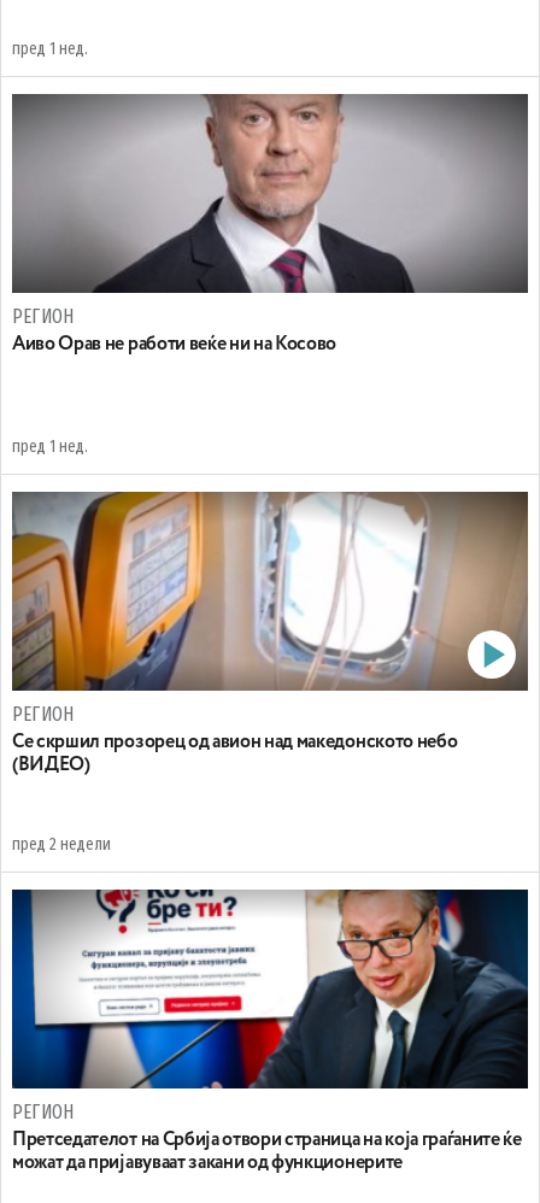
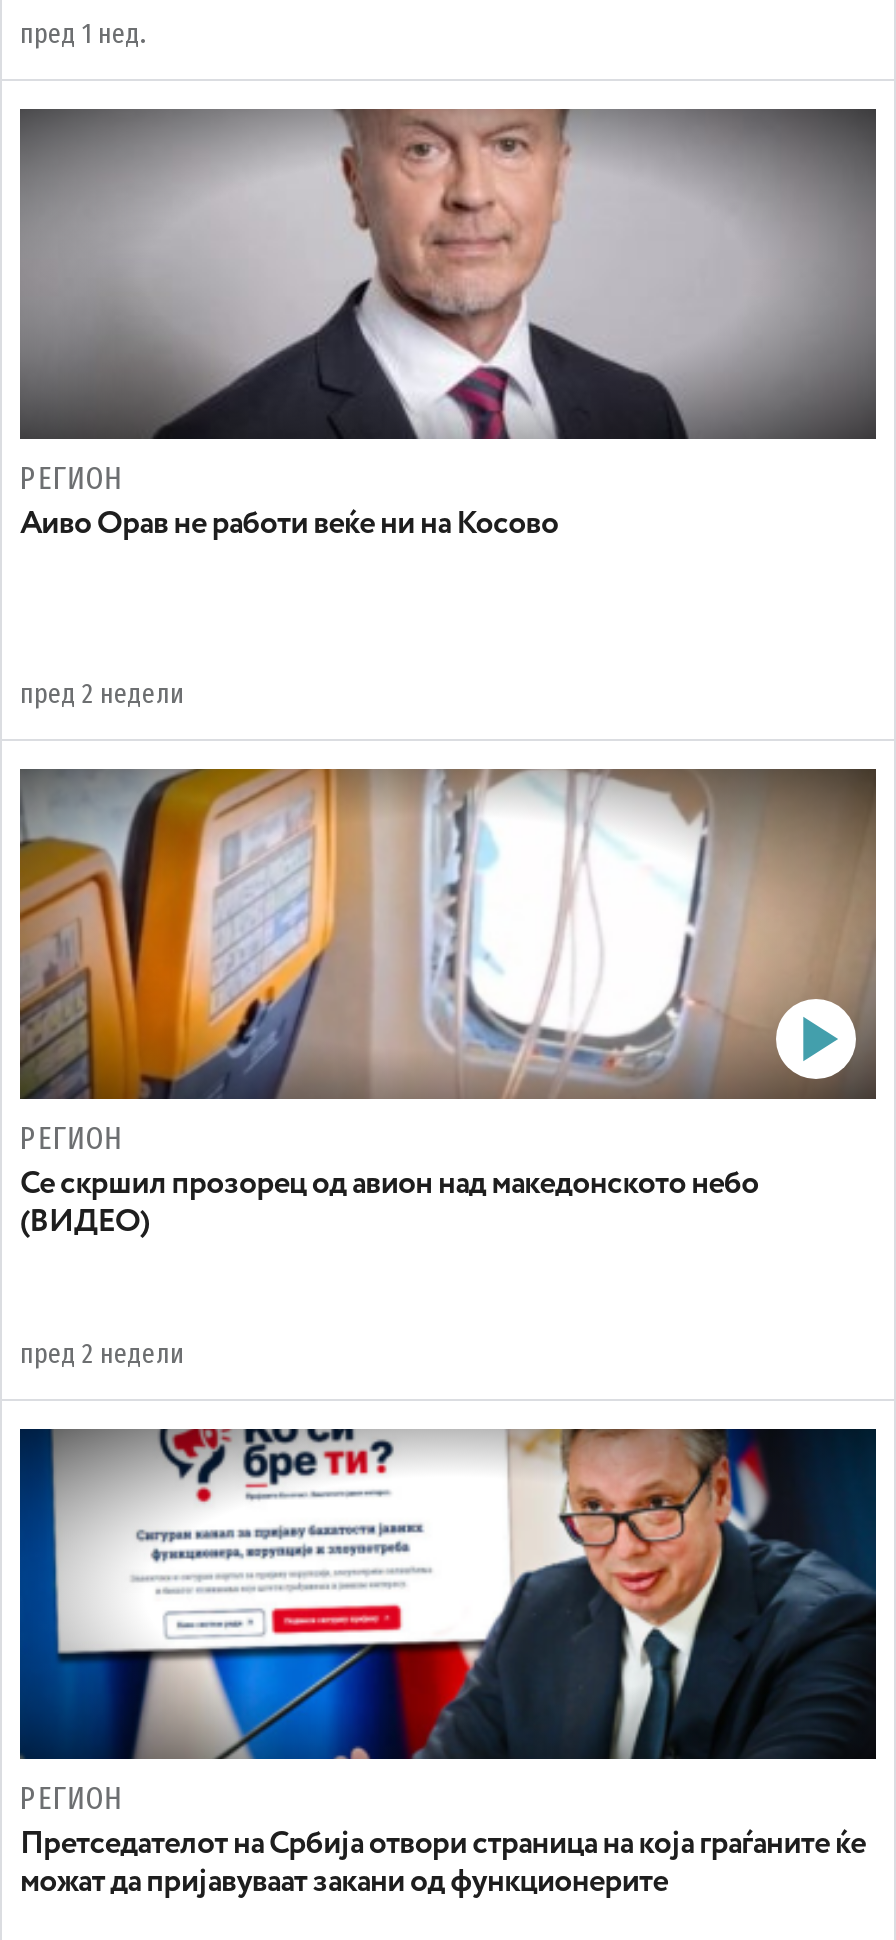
[12,436,88,457] пред 1 нед. -> [20,677,184,711] пред 2 недели

